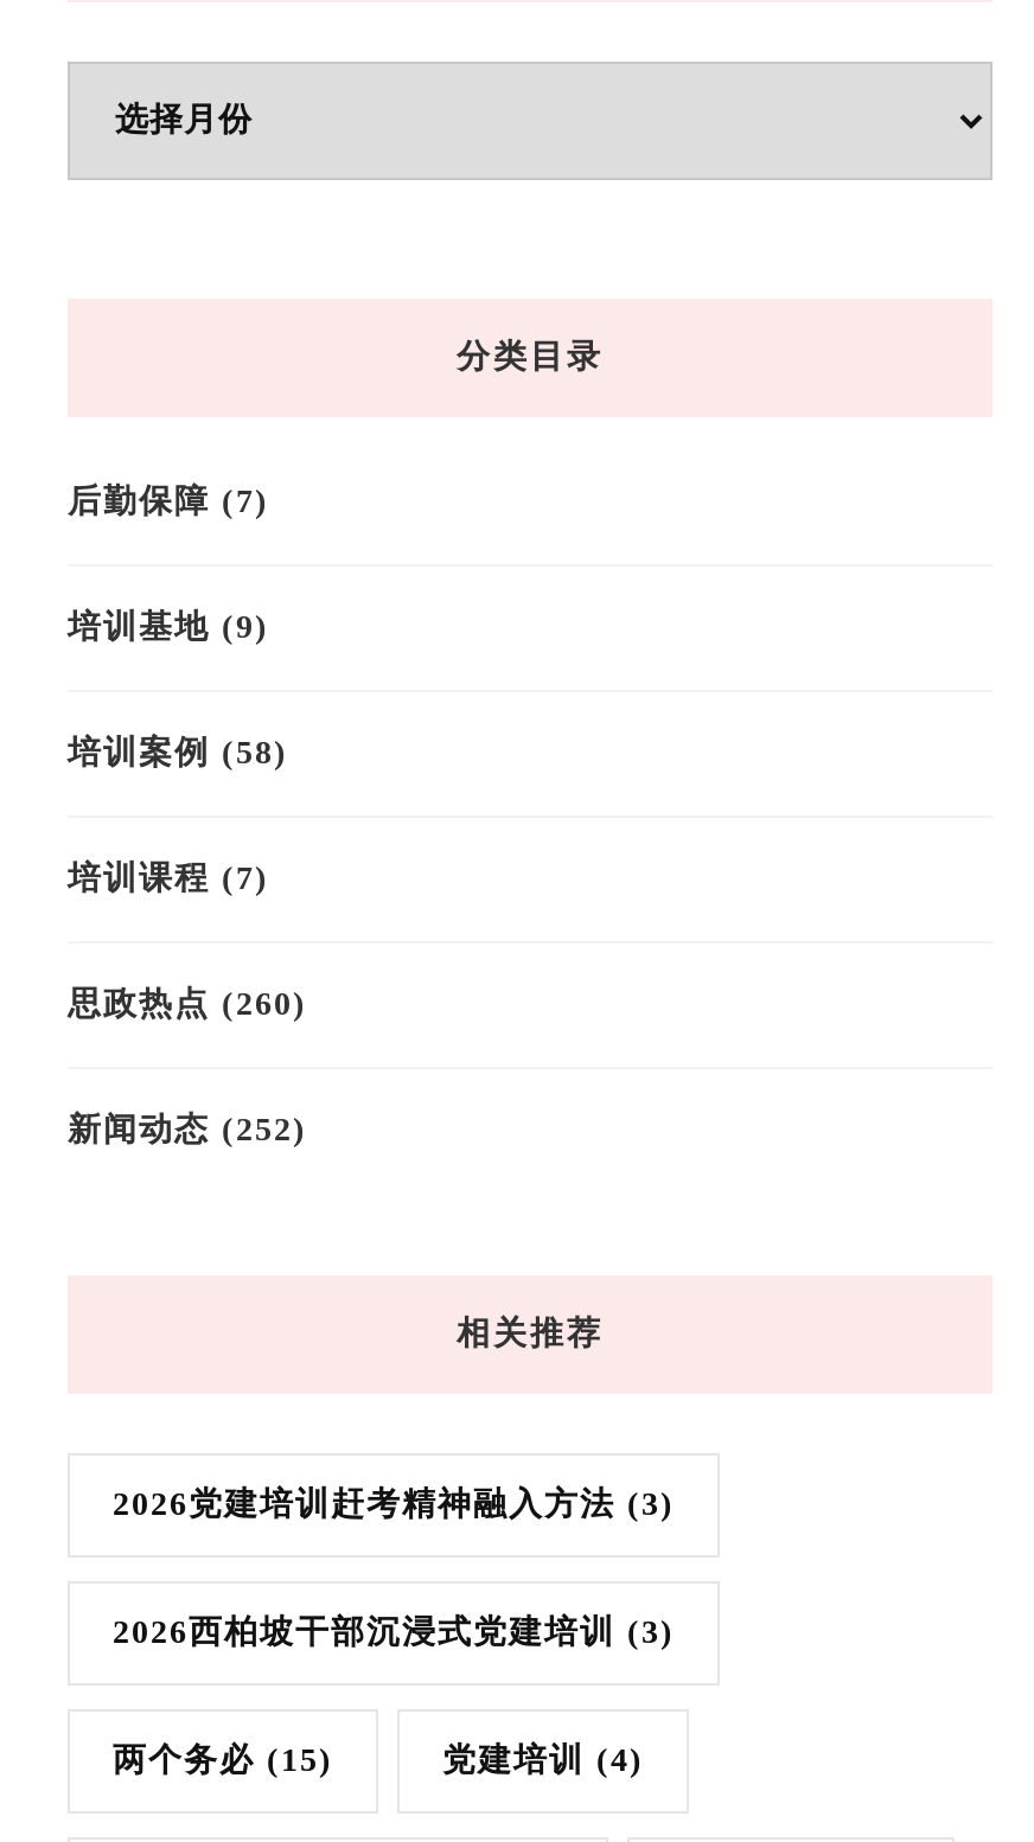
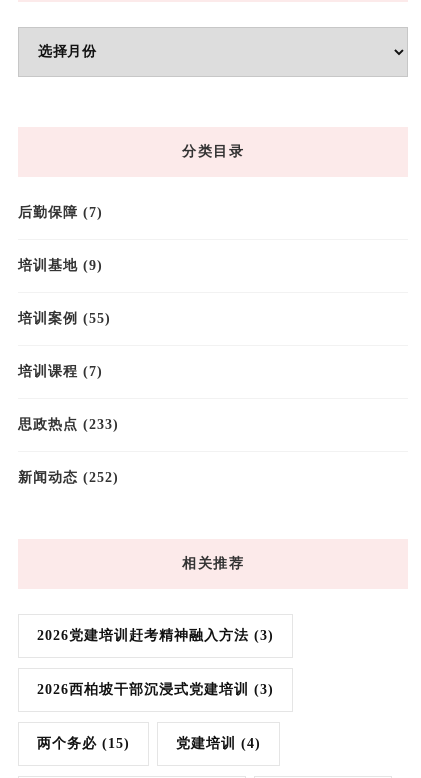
[68,735,288,770] 培训案例(58) -> [18,311,111,326] 培训案例(55)
[68,986,307,1022] 思政热点(260) -> [18,417,119,432] 思政热点(233)

